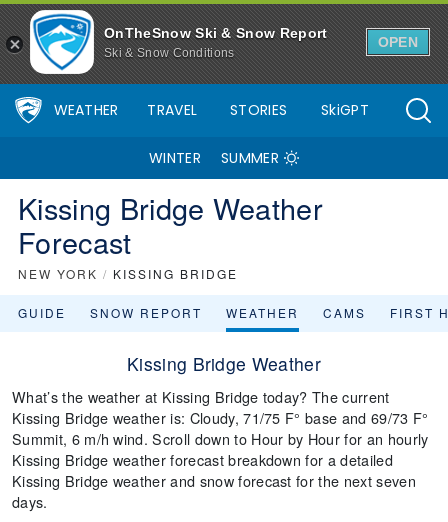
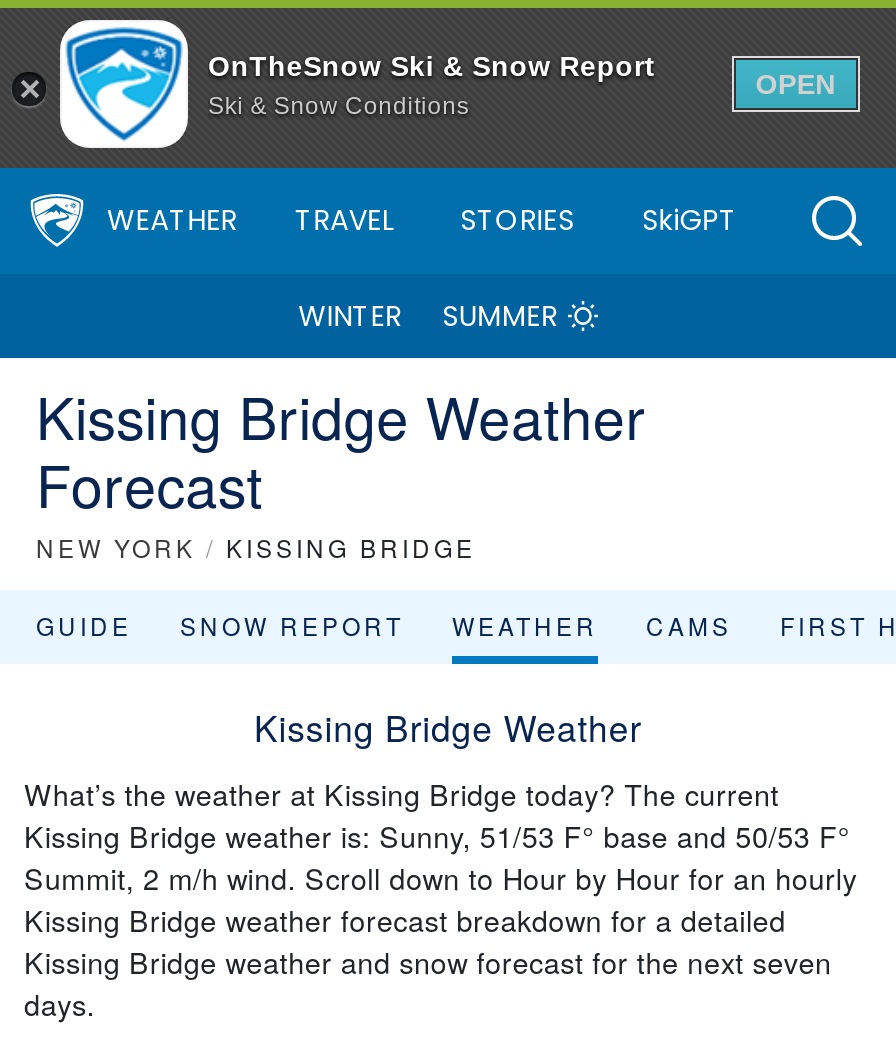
[12,407,428,428] Kissing Bridge weather is: Cloudy, 71/75 F° base and 69/73 F° -> [24,814,850,856] Kissing Bridge weather is: Sunny, 51/53 F° base and 50/53 F°
[12,428,428,449] Summit, 6 m/h wind. Scroll down to Hour by Hour for an hourly -> [24,856,857,898] Summit, 2 m/h wind. Scroll down to Hour by Hour for an hourly

